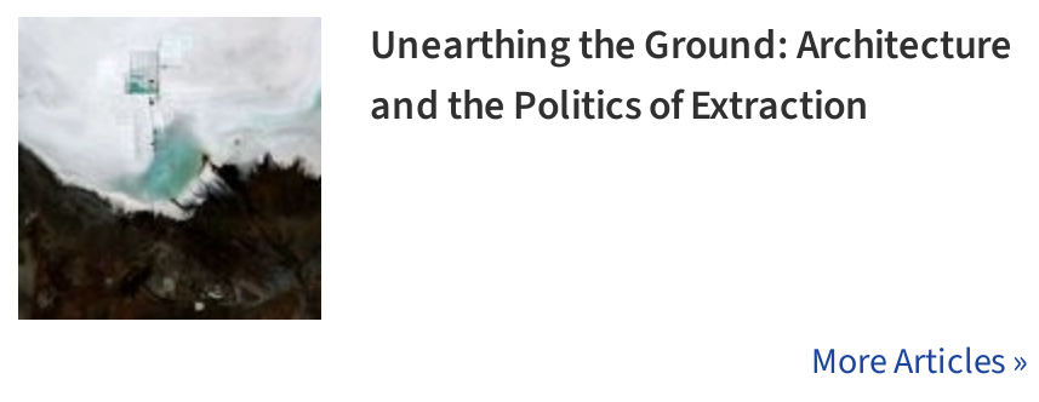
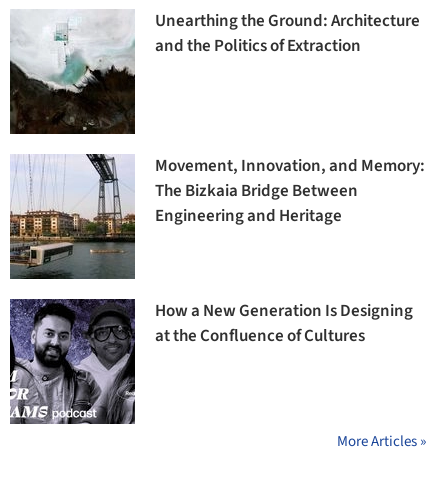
none -> [9,153,425,280] [image] | Movement, Innovation, and Memory: | The Bizkaia Bridge Between | Engineering and Heritage
none -> [9,298,413,425] [image] | How a New Generation Is Designing | at the Confluence of Cultures

